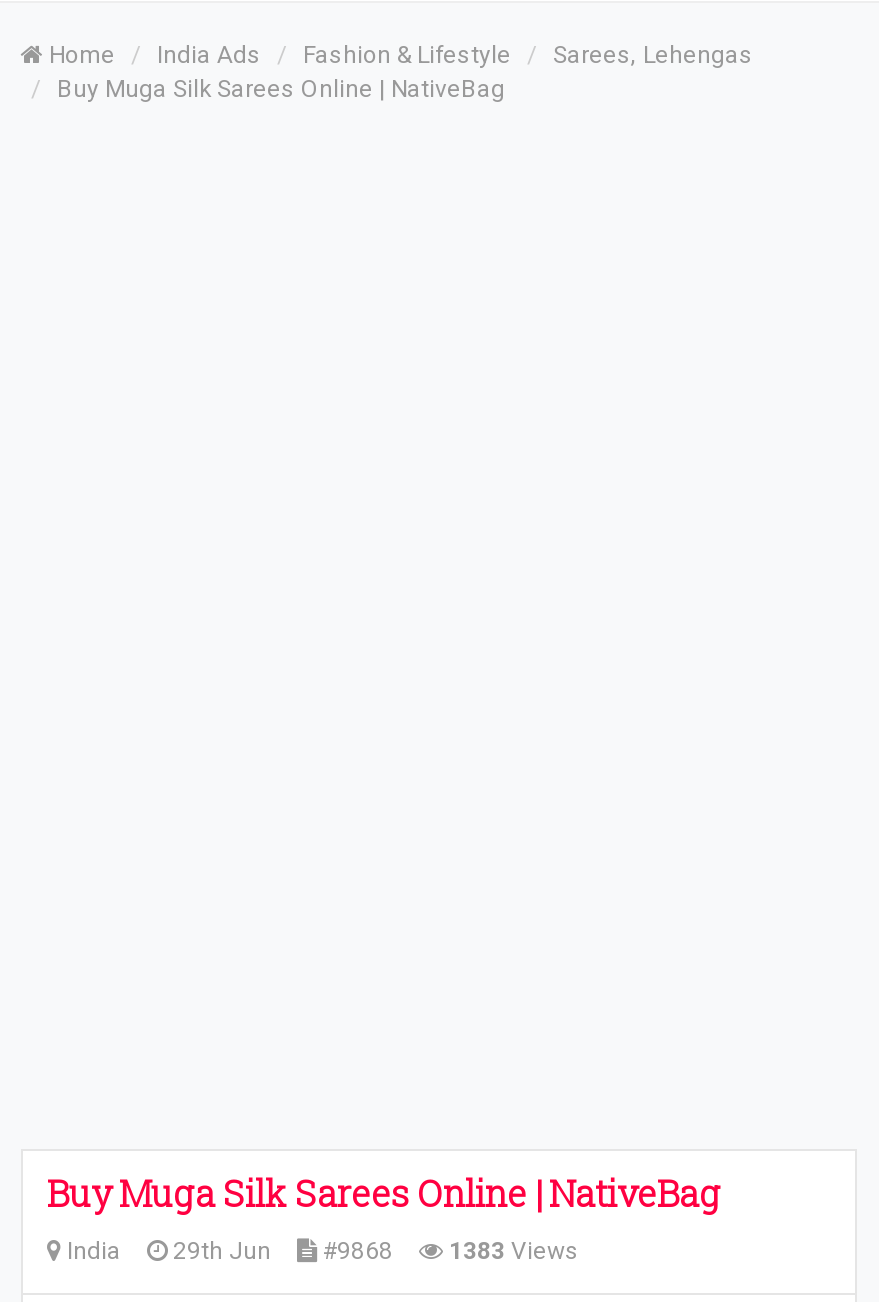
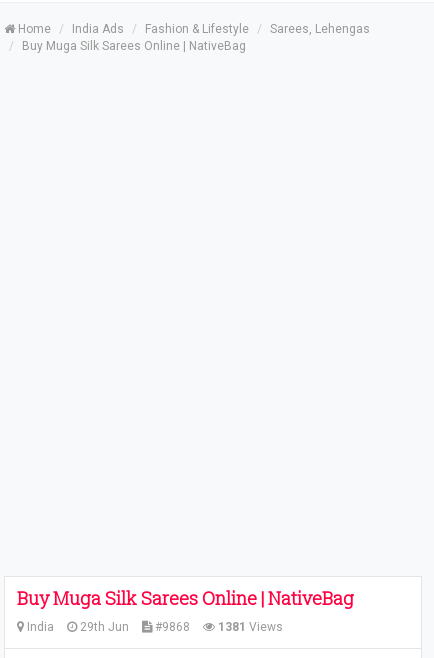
[61,1238,579,1266] India 29th Jun #9868 1383 Views -> [24,620,283,634] India 29th Jun #9868 1381 Views

